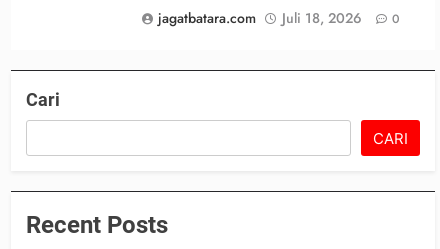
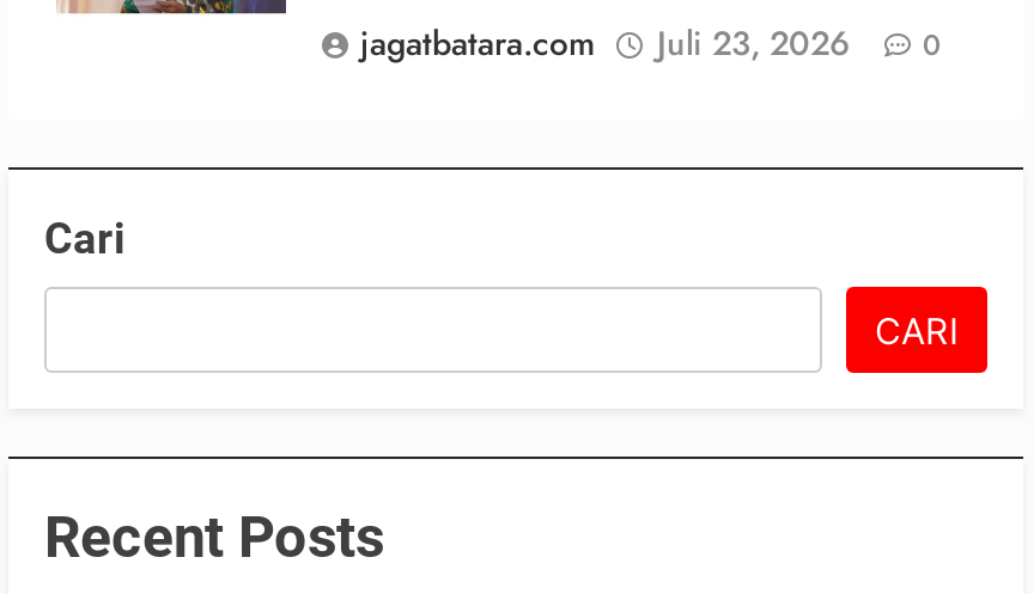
[158,8,400,28] jagatbatara.com Juli 18, 2026 0 -> [360,19,942,67] jagatbatara.com Juli 23, 2026 0

